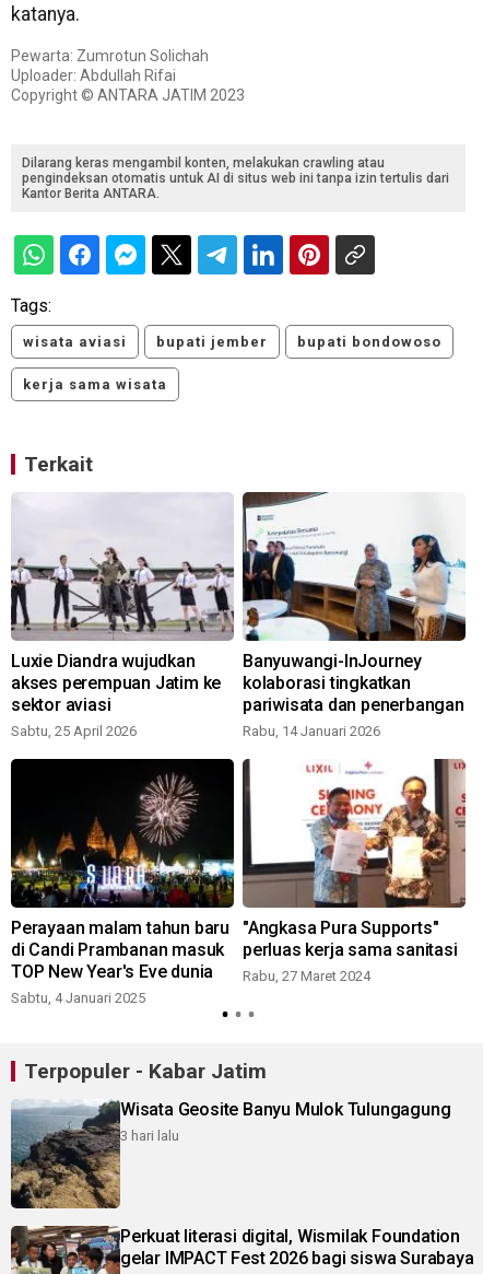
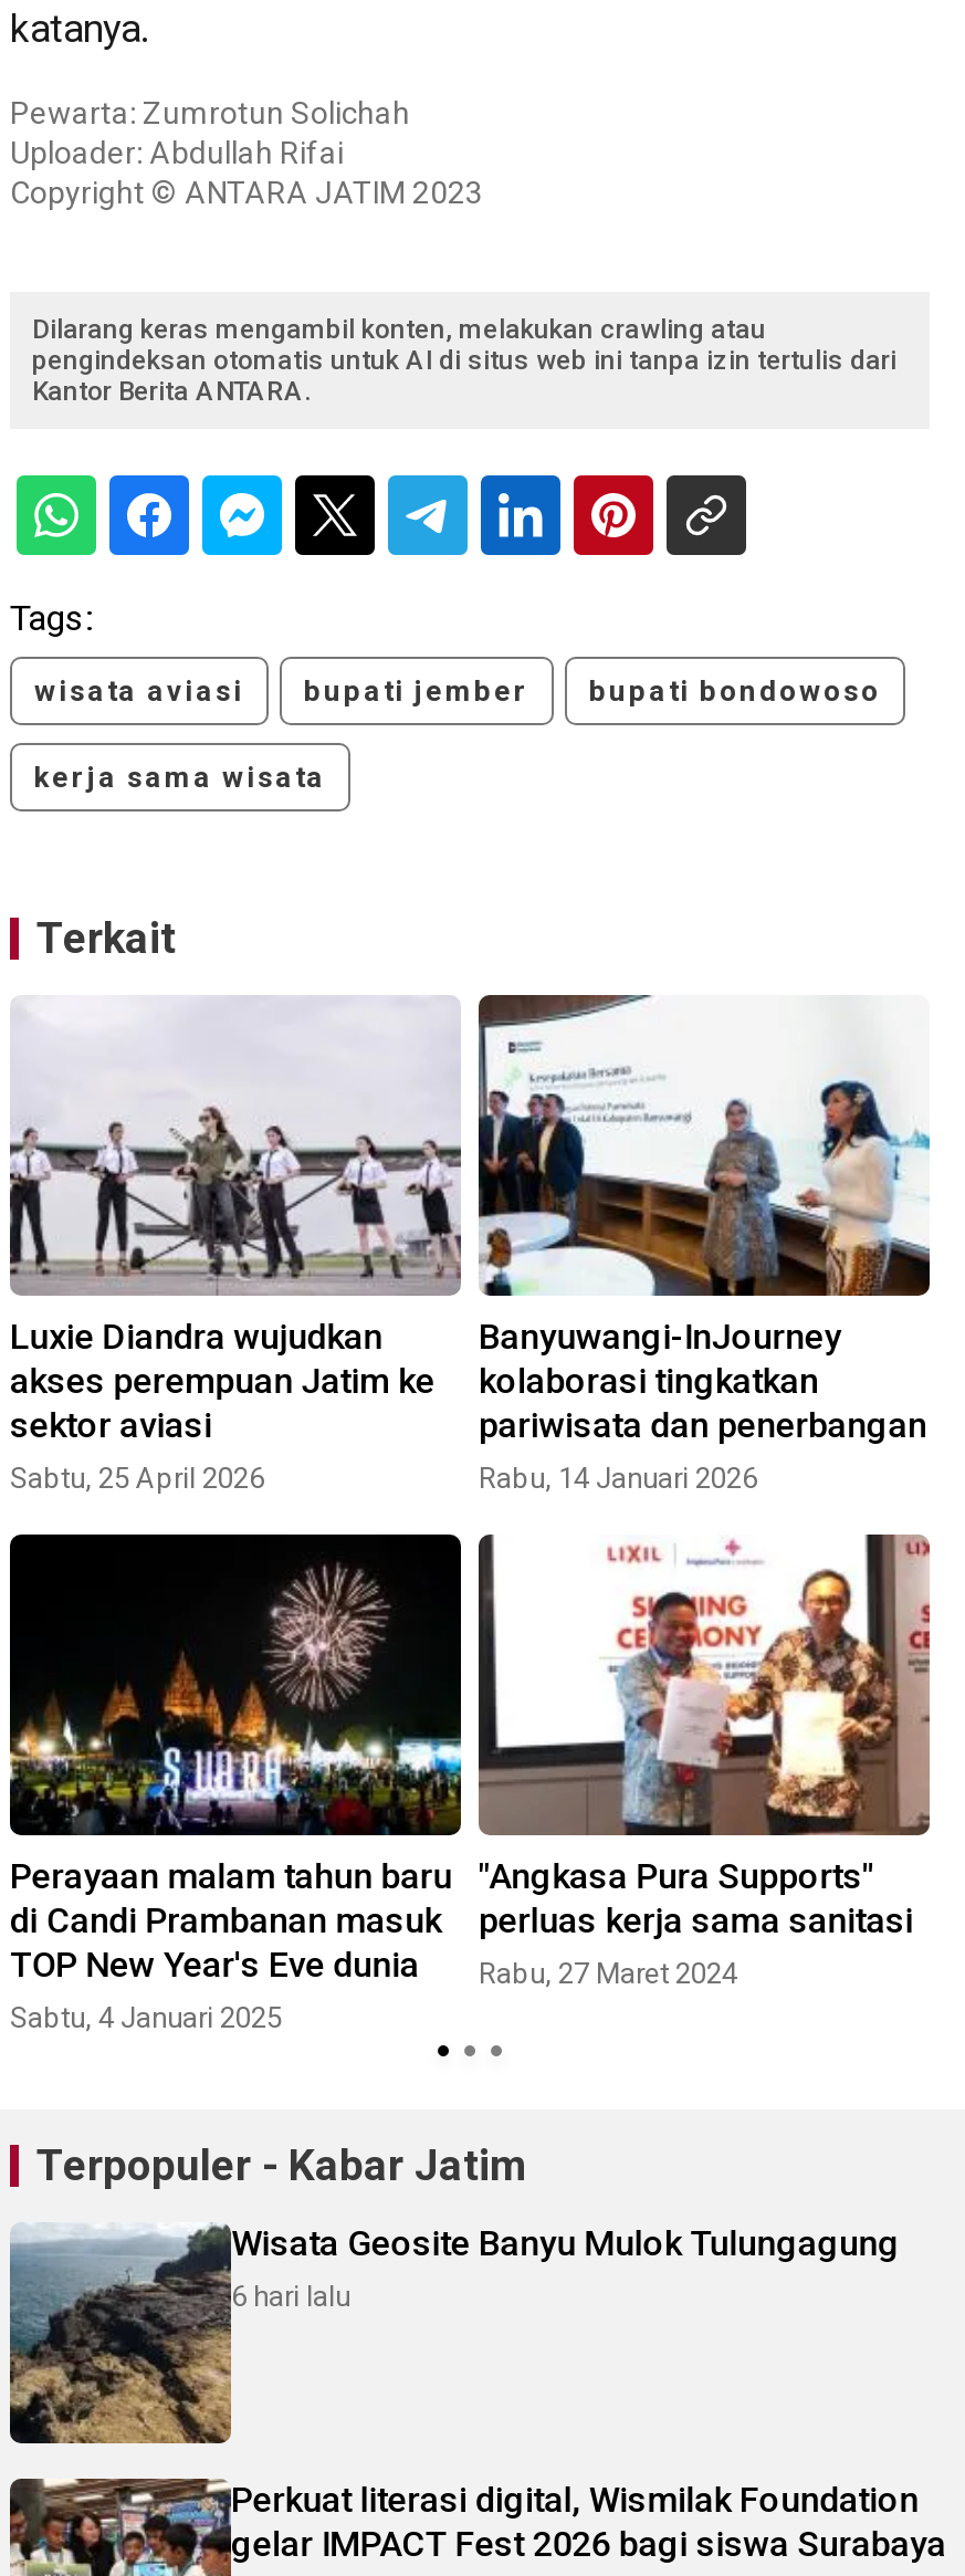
[120,1128,179,1144] 3 hari lalu -> [231,2280,350,2313] 6 hari lalu

